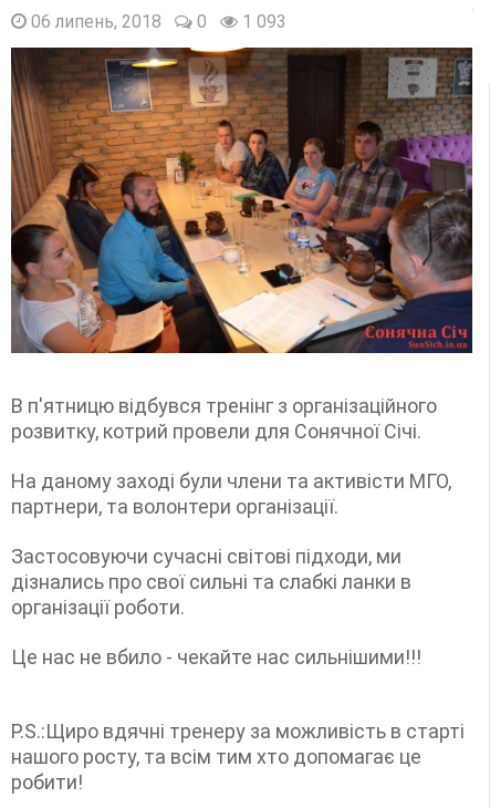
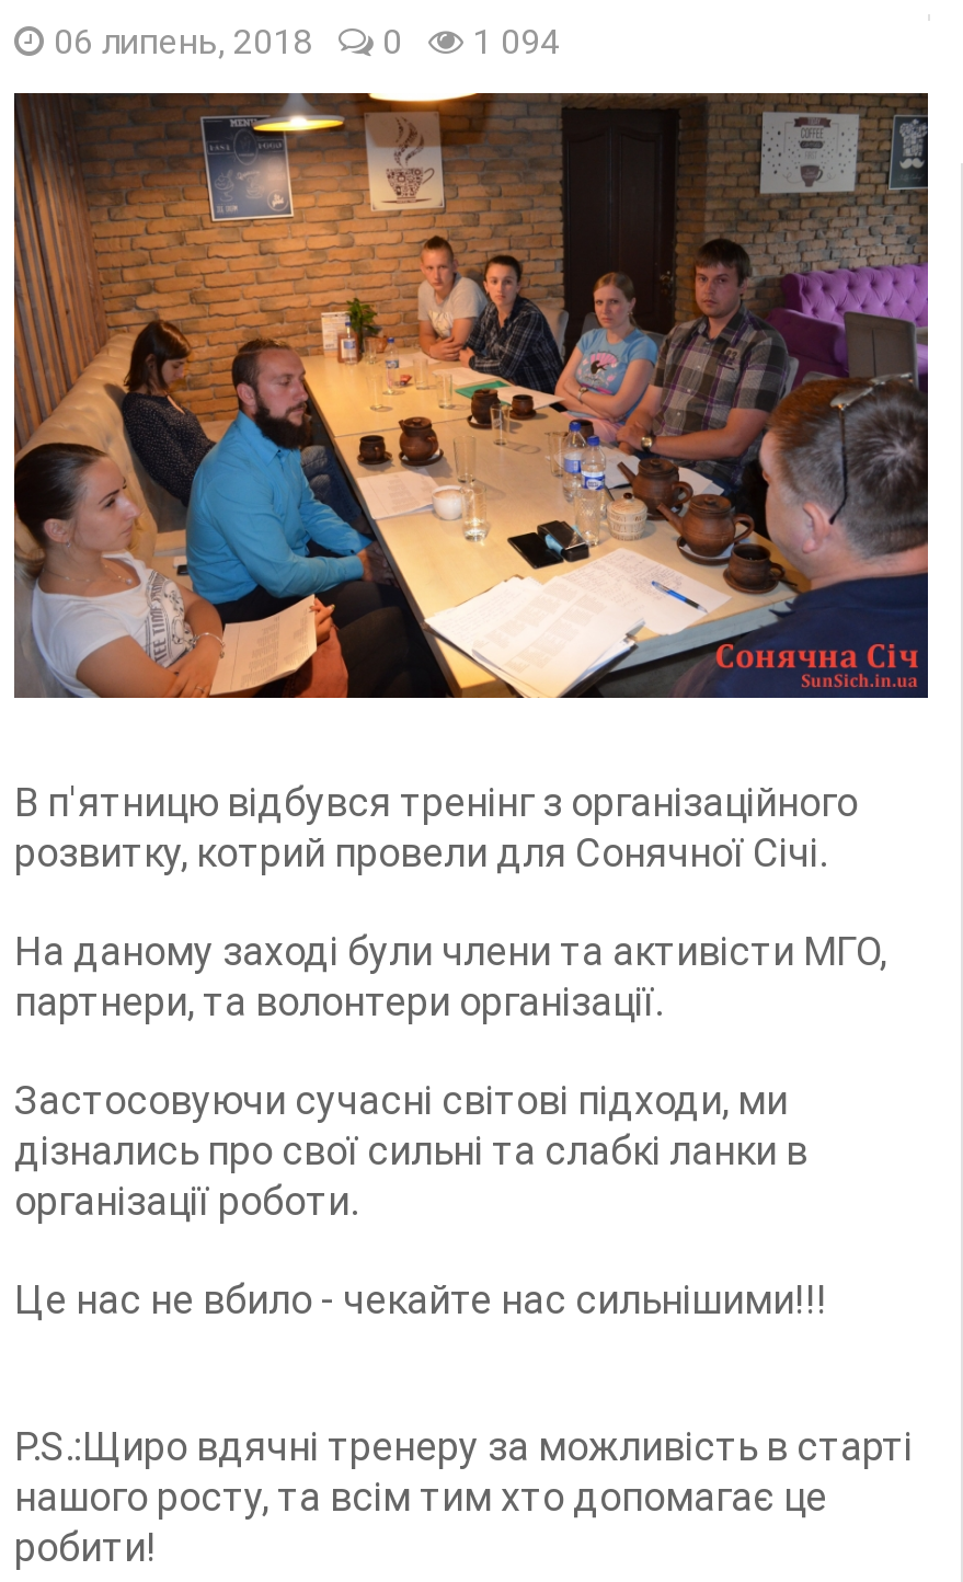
[27,11,286,32] 06 липень, 2018 0 1 093 -> [45,20,560,62] 06 липень, 2018 0 1 094

